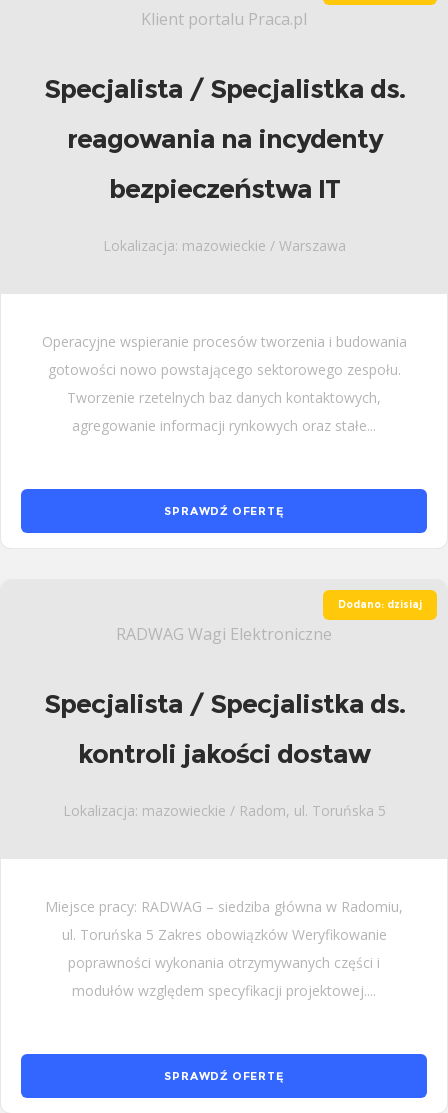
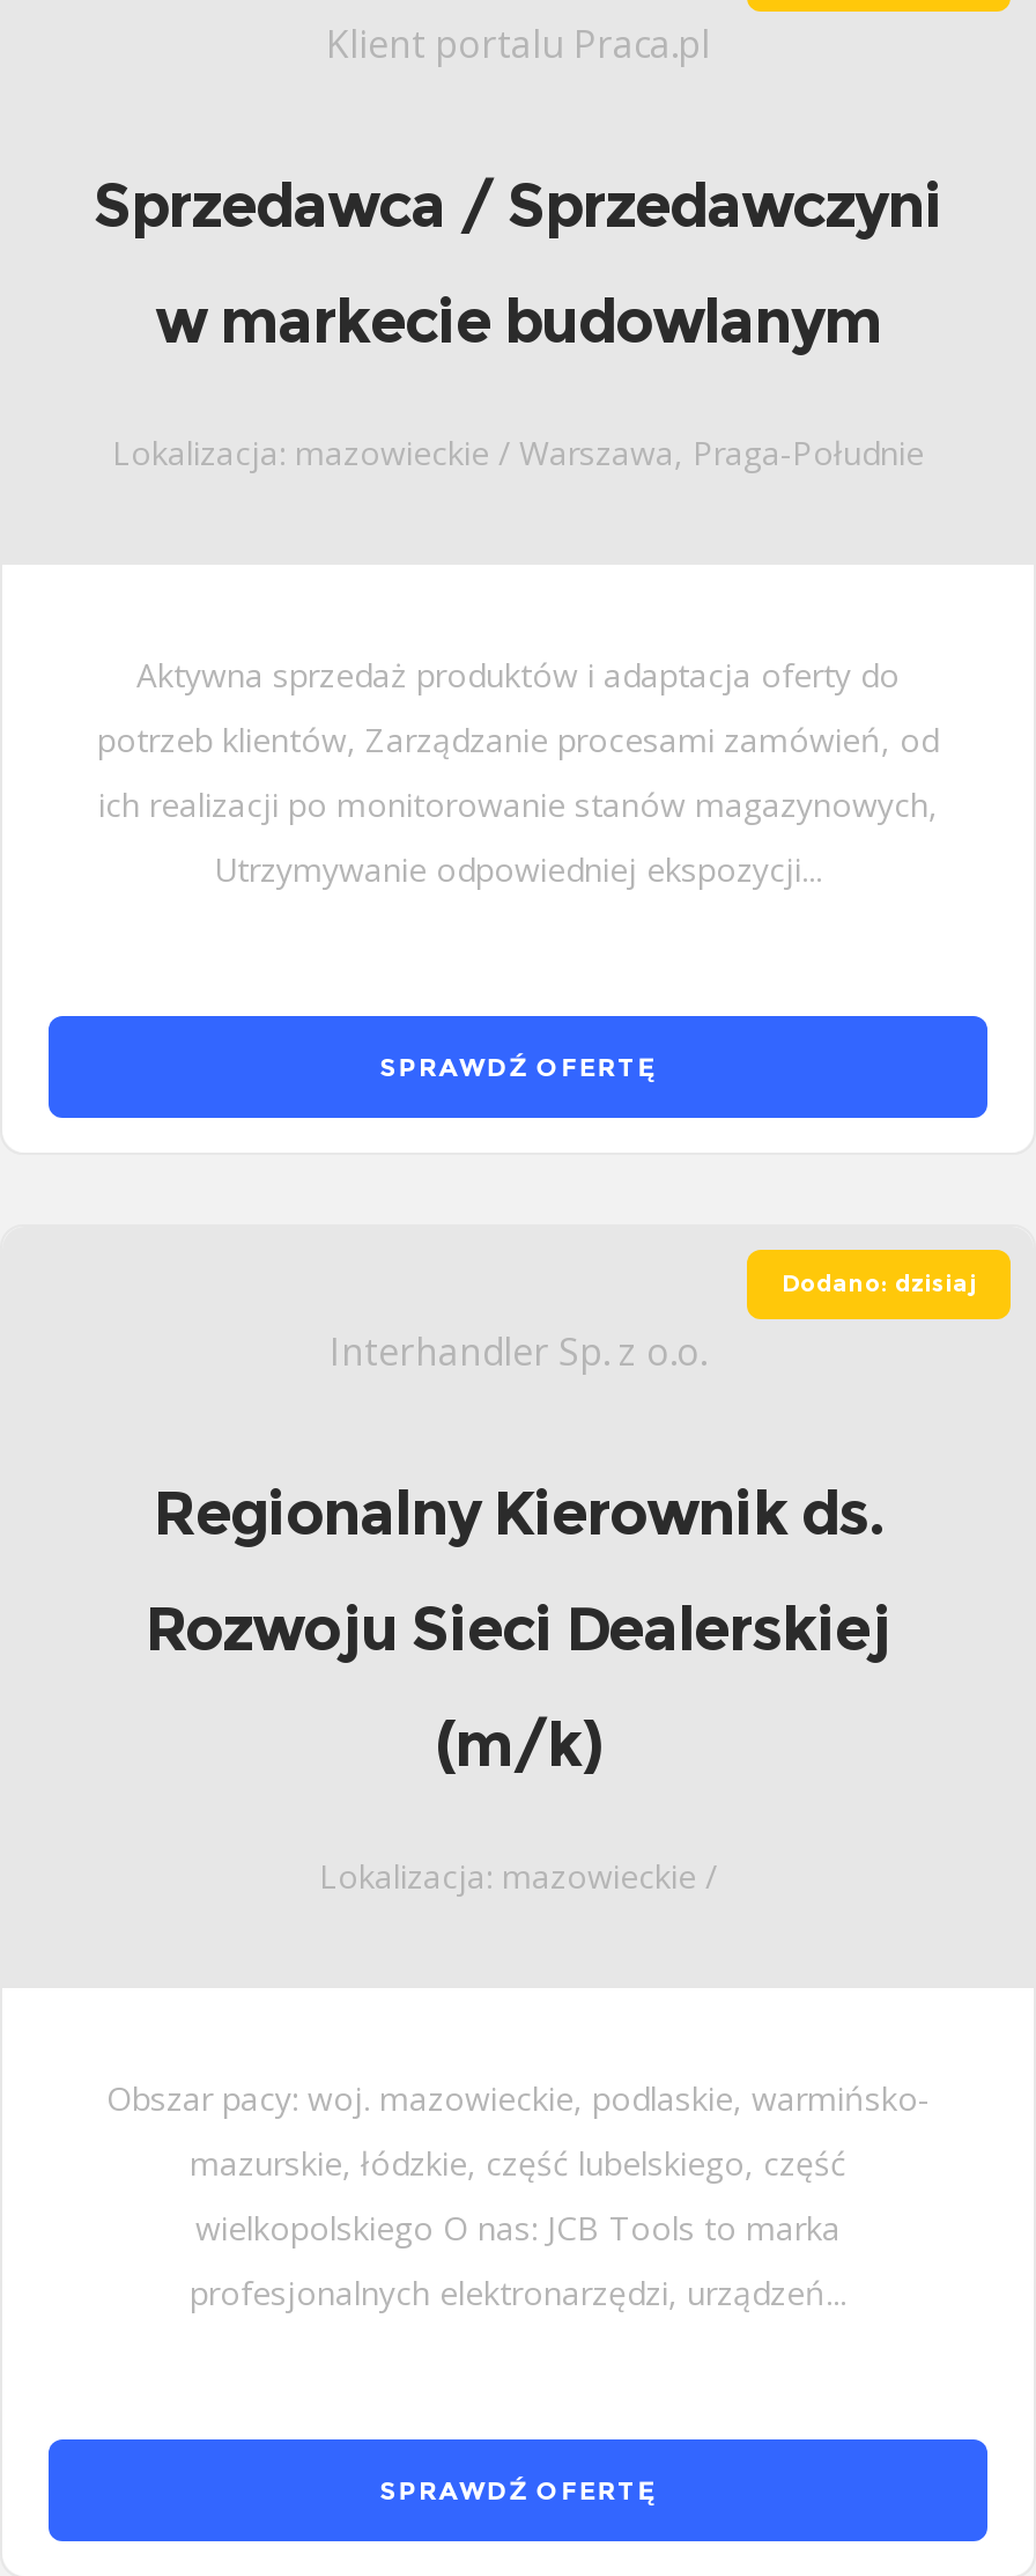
[43,73,404,255] Specjalista / Specjalistka ds. | reagowania na incydenty | bezpieczeństwa IT | Lokalizacja: mazowieckie / Warszawa -> [94,169,942,474] Sprzedawca / Sprzedawczyni | w markecie budowlanym | Lokalizacja: mazowieckie / Warszawa, Praga-Południe
[41,332,406,435] Operacyjne wspieranie procesów tworzenia i budowania | gotowości nowo powstającego sektorowego zespołu. | Tworzenie rzetelnych baz danych kontaktowych, | agregowanie informacji rynkowych oraz stałe... -> [97,653,939,891] Aktywna sprzedaż produktów i adaptacja oferty do | potrzeb klientów, Zarządzanie procesami zamówień, od | ich realizacji po monitorowanie stanów magazynowych, | Utrzymywanie odpowiedniej ekspozycji...
moved [164,504,422,611] -> [380,1051,976,1298]: SPRAWDŹ OFERTĘ | Dodano: dzisiaj
[43,623,404,820] RADWAG Wagi Elektroniczne | Specjalista / Specjalistka ds. | kontroli jakości dostaw | Lokalizacja: mazowieckie / Radom, ul. Toruńska 5 -> [146,1326,890,1898] Interhandler Sp. z o.o. | Regionalny Kierownik ds. | Rozwoju Sieci Dealerskiej | (m/k) | Lokalizacja: mazowieckie /
[45,897,403,1000] Miejsce pracy: RADWAG – siedziba główna w Radomiu, | ul. Toruńska 5 Zakres obowiązków Weryfikowanie | poprawności wykonania otrzymywanych części i | modułów względem specyfikacji projektowej.... -> [106,2076,930,2314] Obszar pacy: woj. mazowieckie, podlaskie, warmińsko- | mazurskie, łódzkie, część lubelskiego, część | wielkopolskiego O nas: JCB Tools to marka | profesjonalnych elektronarzędzi, urządzeń...

